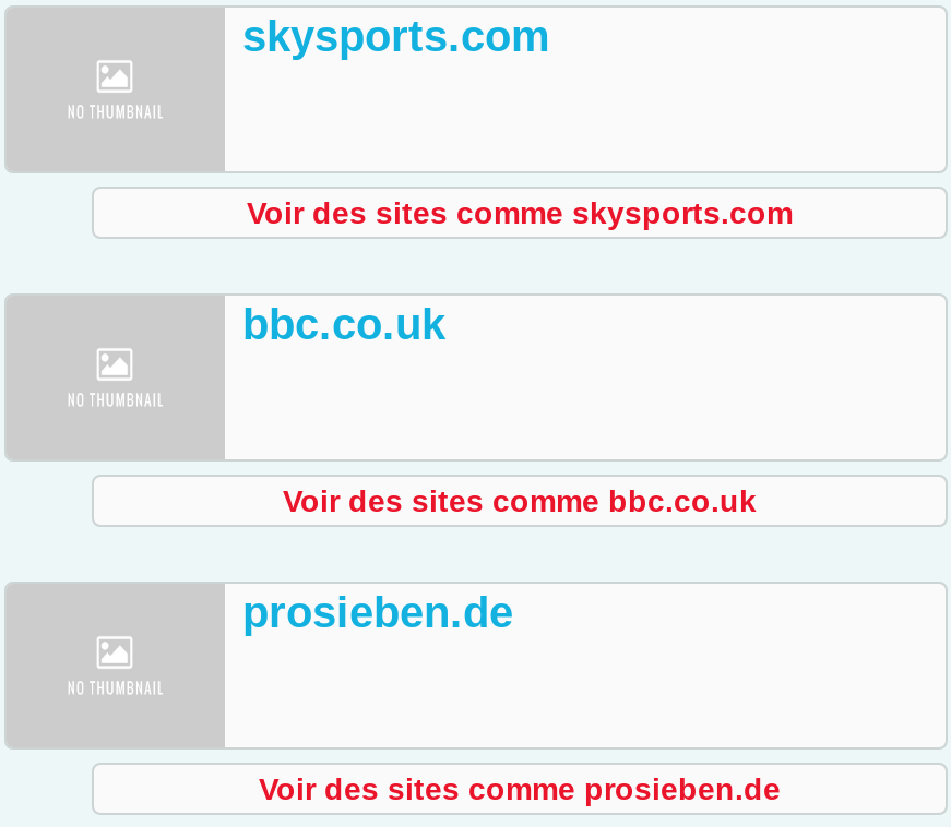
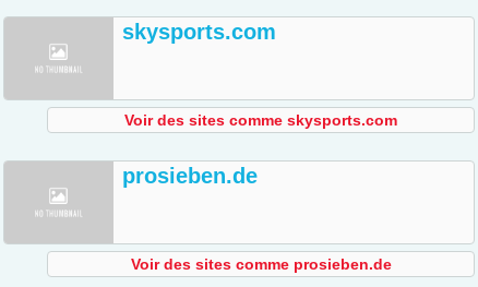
[242,300,445,348] bbc.co.uk -> none
[283,484,757,518] Voir des sites comme bbc.co.uk -> none

